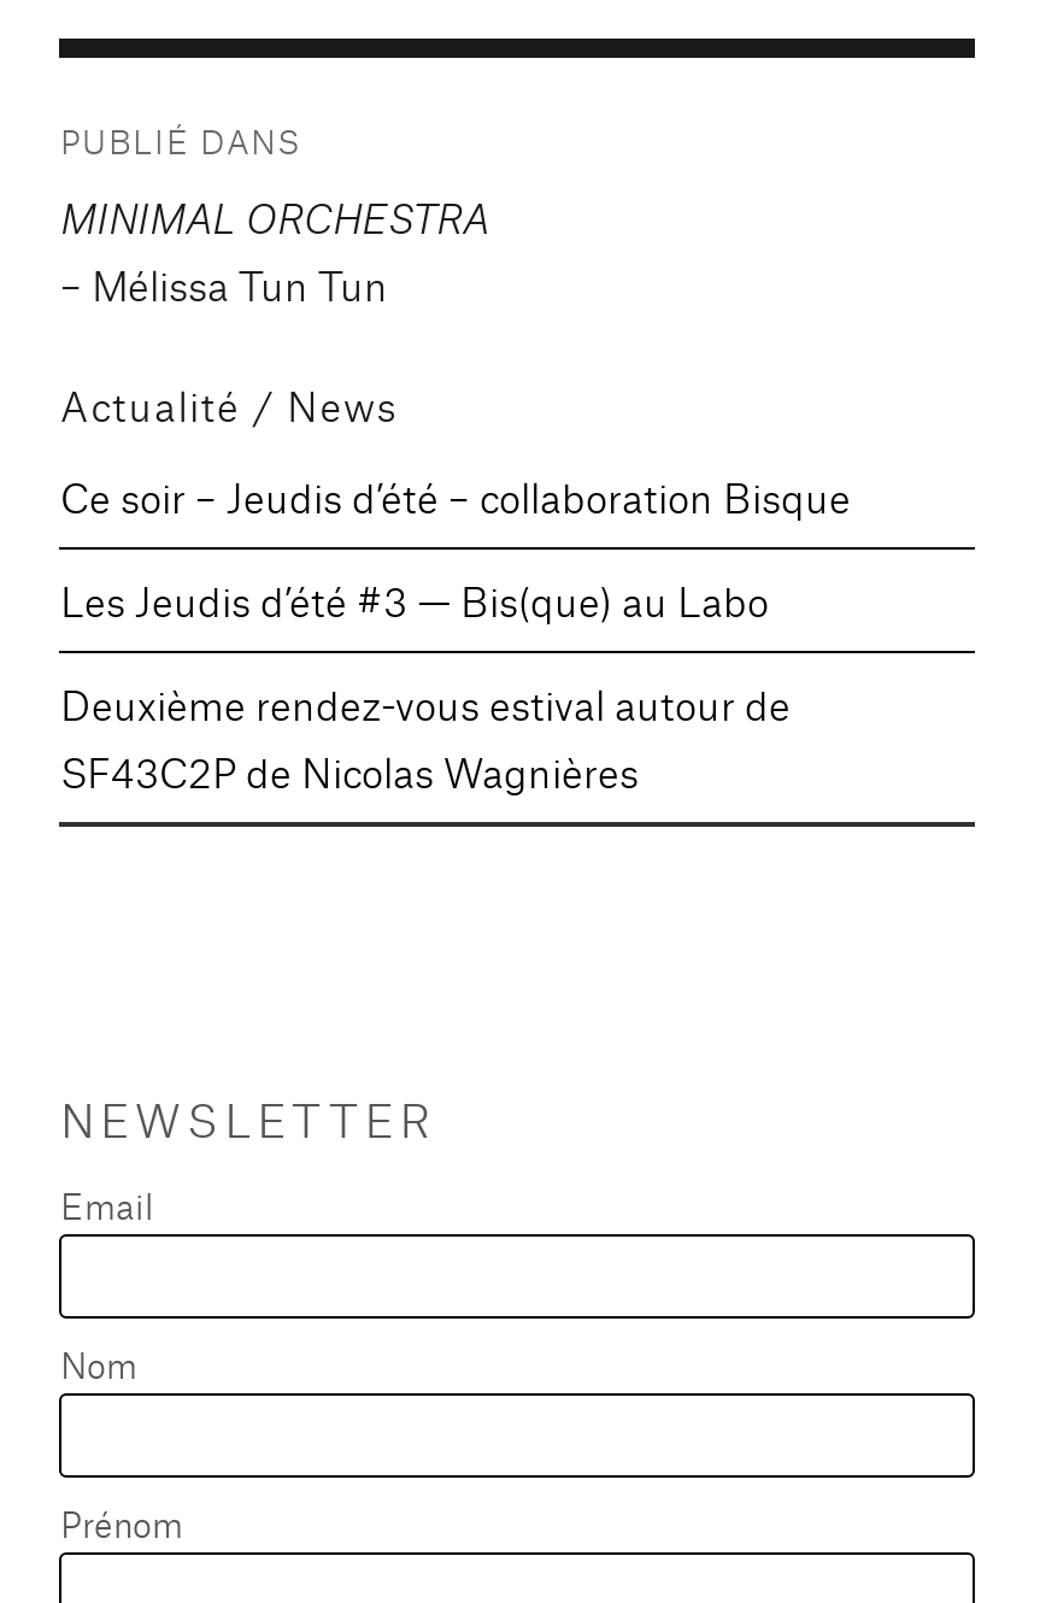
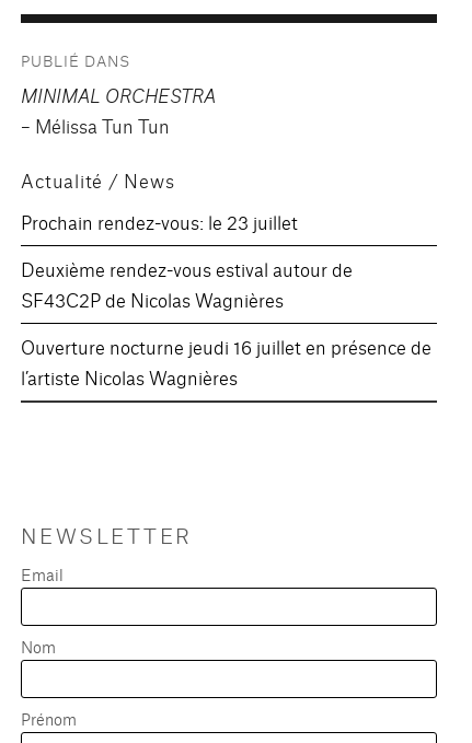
[60,467,851,626] Ce soir – Jeudis d’été – collaboration Bisque | Les Jeudis d’été #3 — Bis(que) au Labo -> [21,209,298,234] Prochain rendez-vous: le 23 juillet
moved [60,674,791,797] -> [21,256,353,312]: Deuxième rendez-vous estival autour de | SF43C2P de Nicolas Wagnières
none -> [21,334,432,389] Ouverture nocturne jeudi 16 juillet en présence de | l’artiste Nicolas Wagnières

